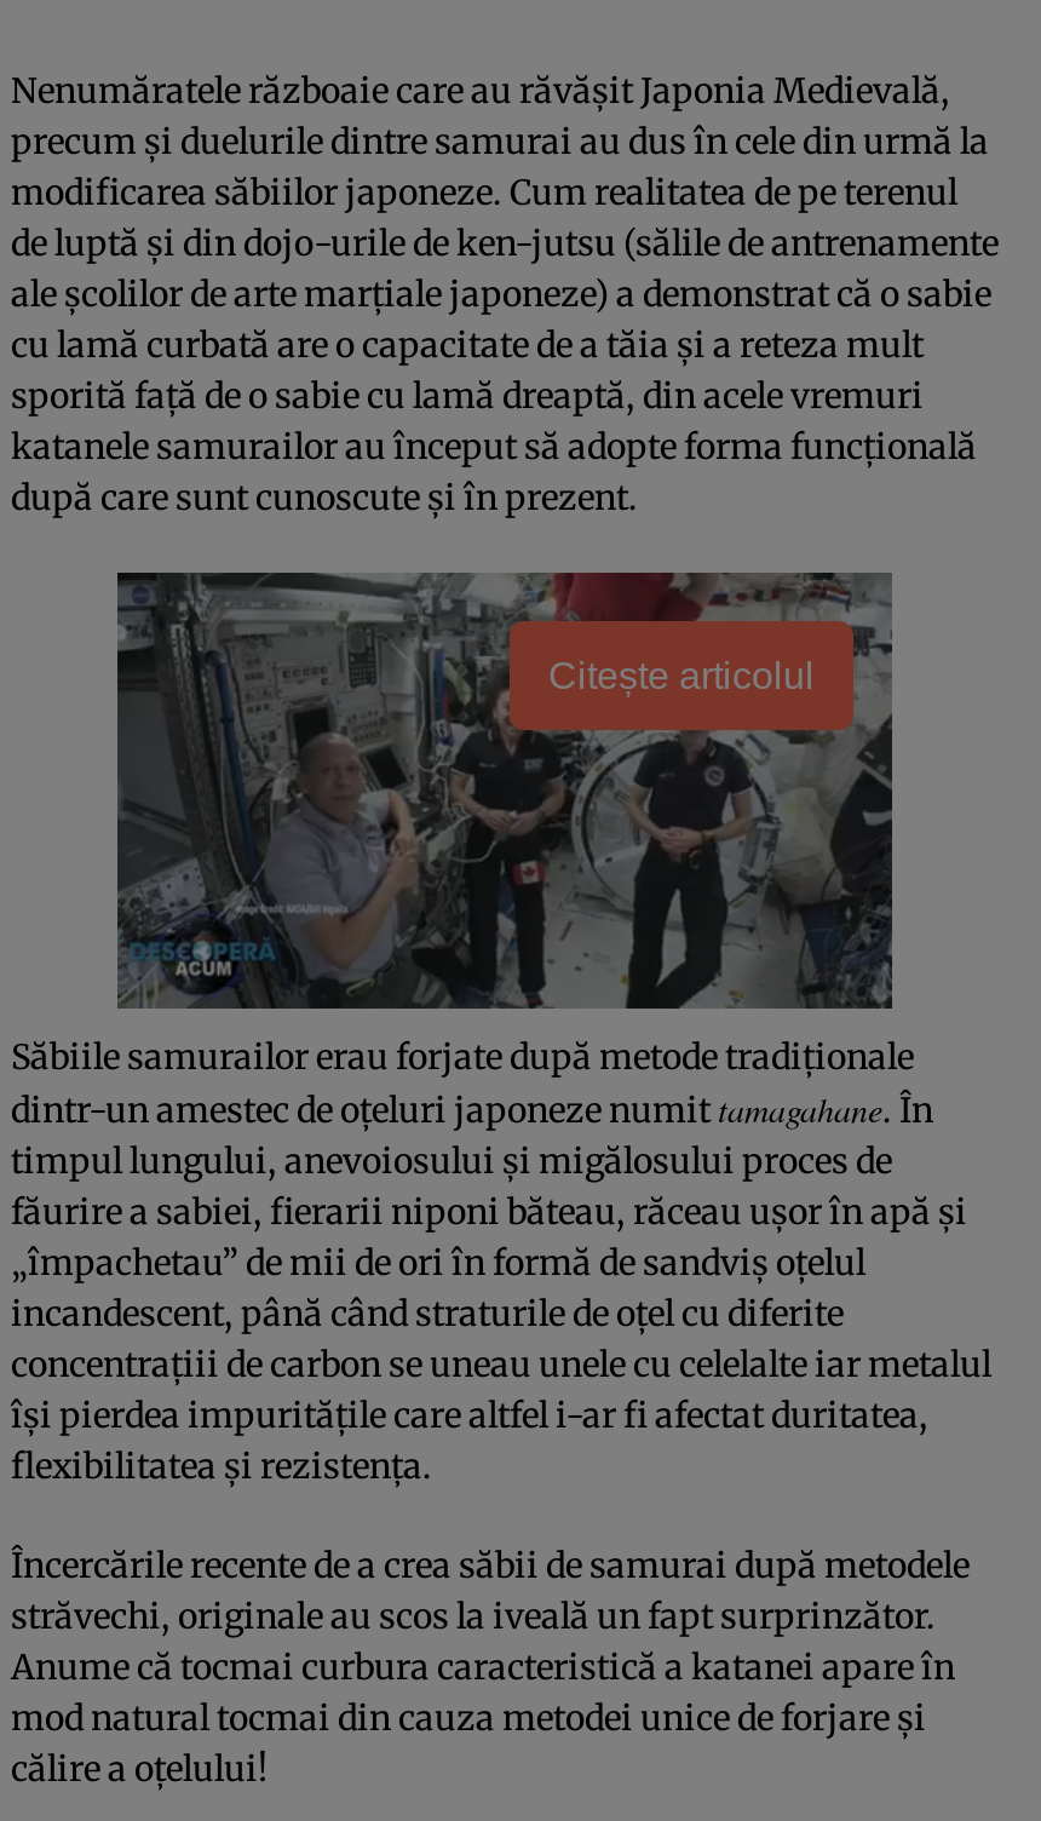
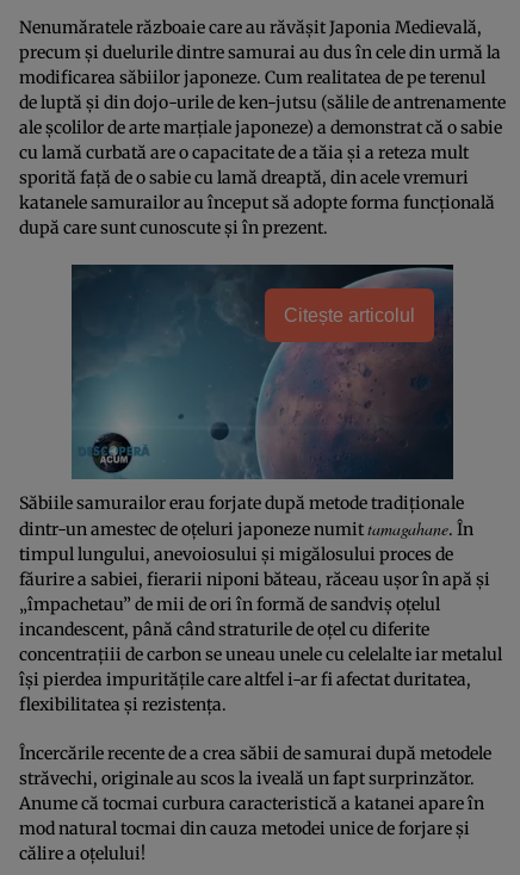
[115,570,895,1011] [image] -> [70,263,453,480] [image]

